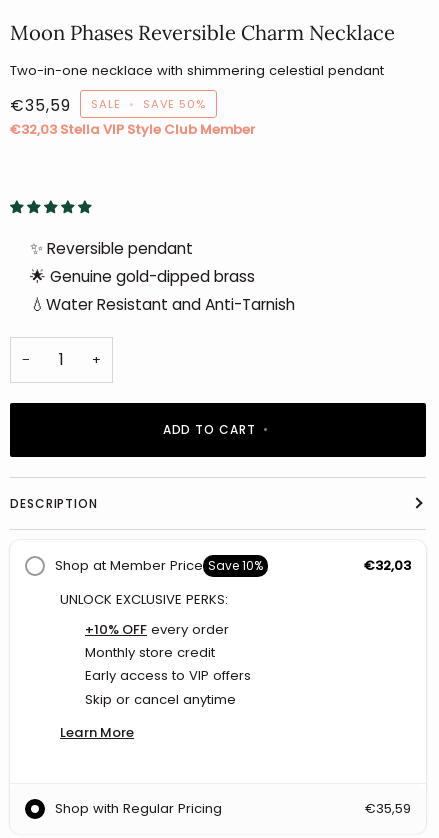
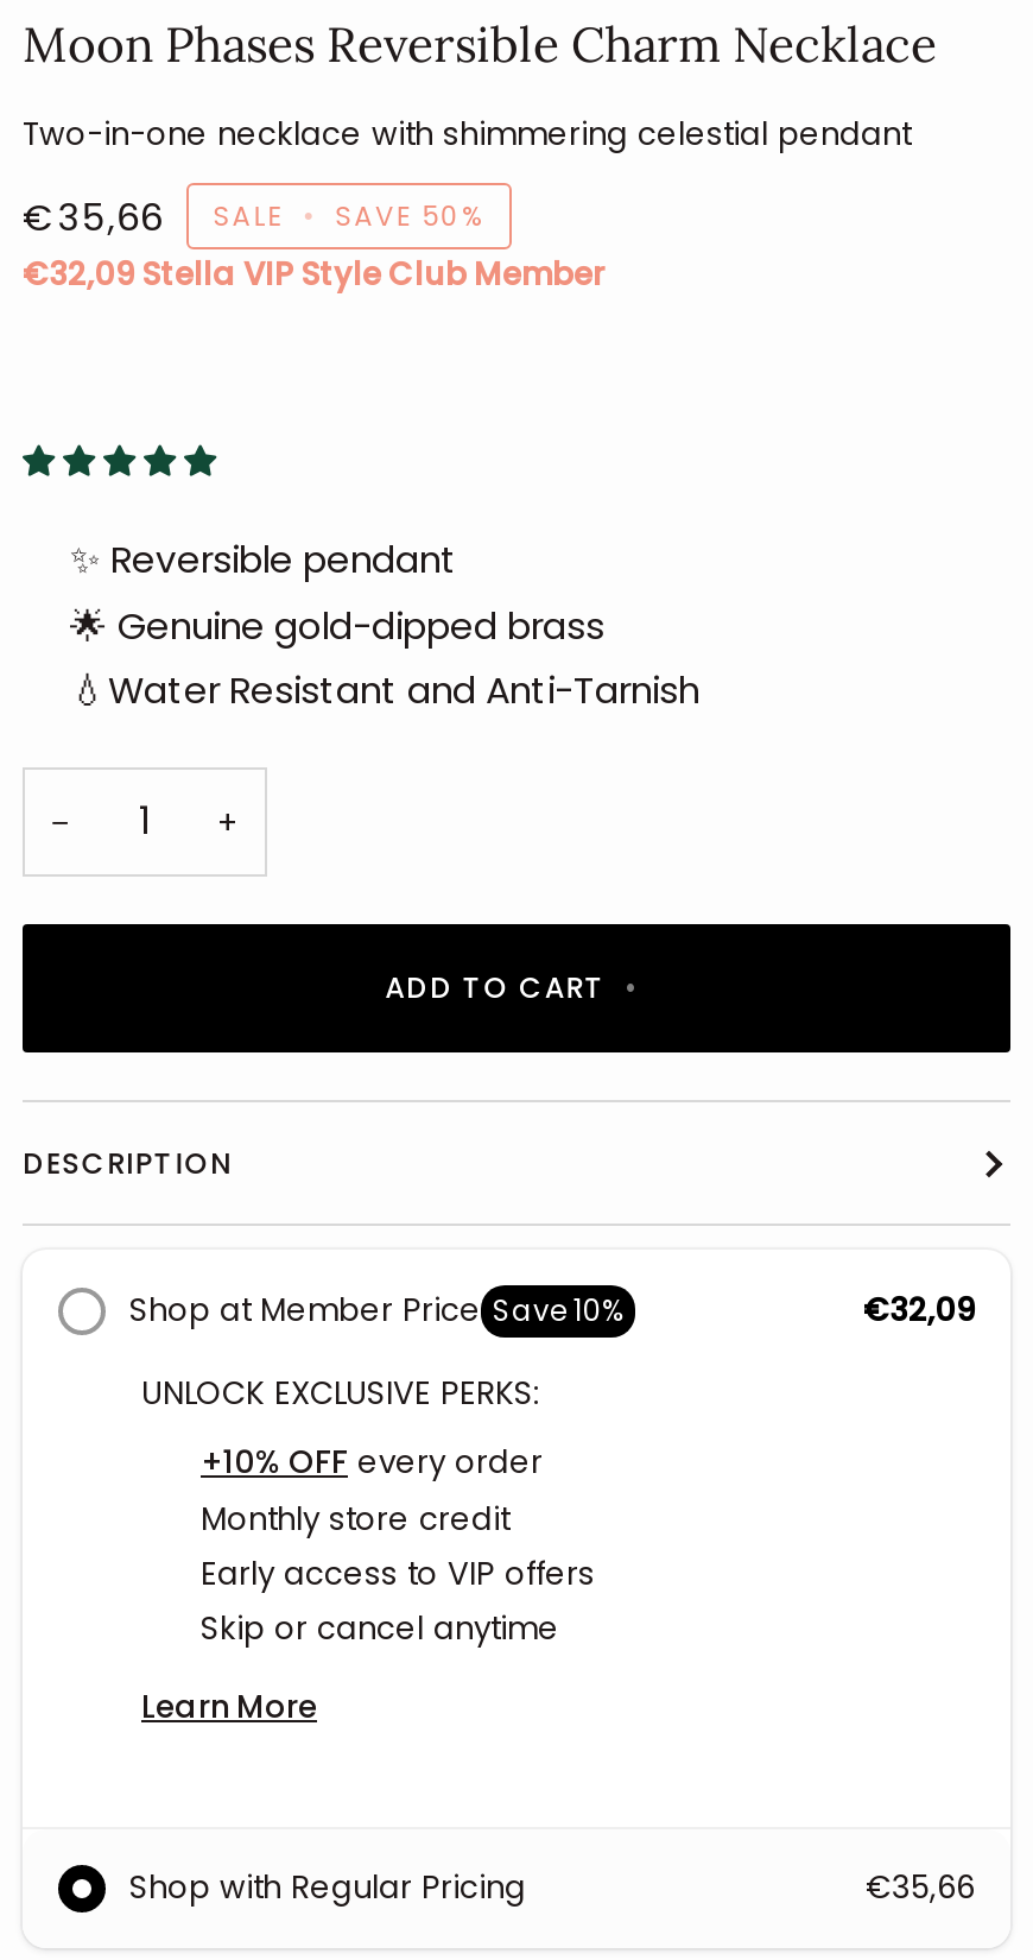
[10,95,206,116] €35,59 SALE • SAVE 50% -> [23,193,485,243] €35,66 SALE • SAVE 50%
[10,120,255,139] €32,03 Stella VIP Style Club Member -> [23,253,604,298] €32,09 Stella VIP Style Club Member
[364,556,411,575] €32,03 -> [863,1289,975,1334] €32,09
[365,799,411,818] €35,59 -> [866,1865,975,1911] €35,66

